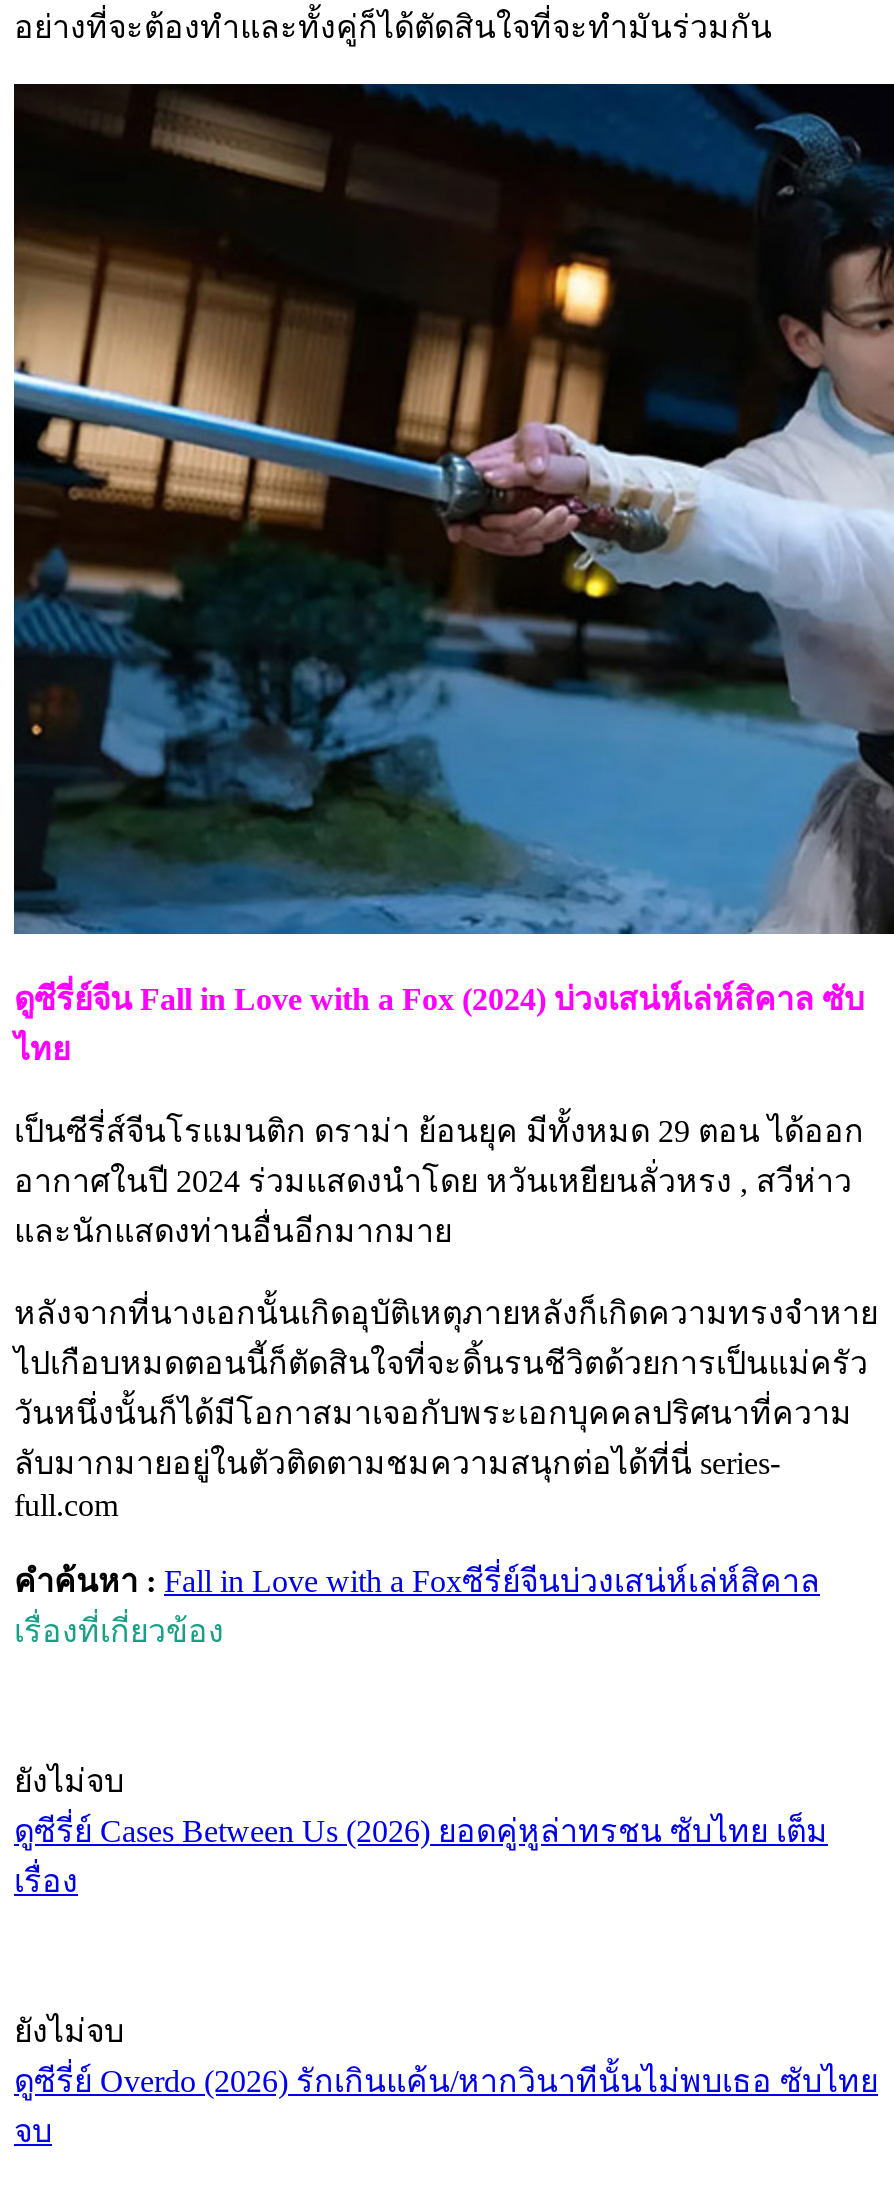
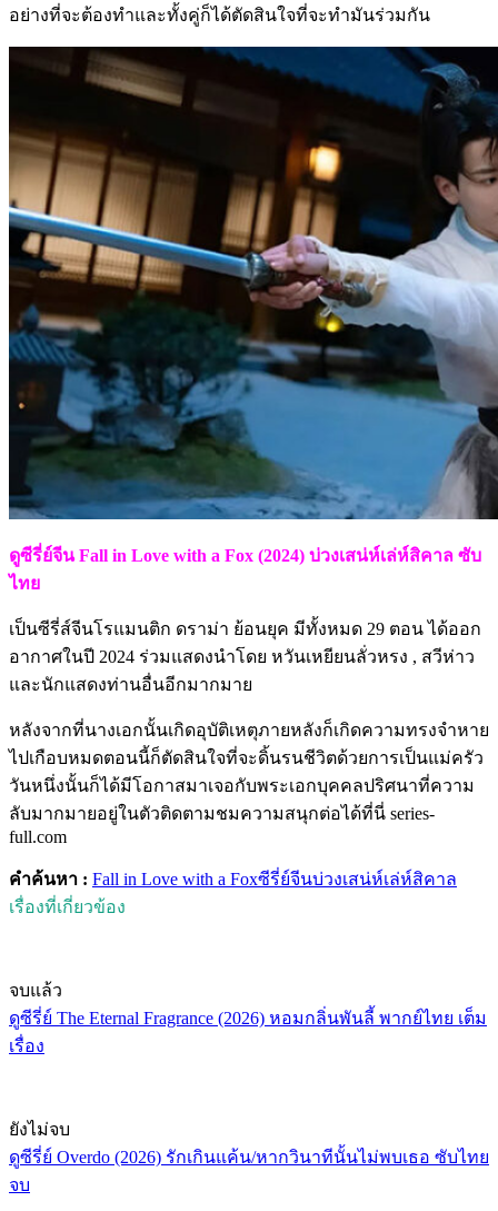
[14,1764,124,1798] ยังไม่จบ -> [9,981,62,1000] จบแล้ว
[14,1814,828,1848] ดูซีรี่ย์ Cases Between Us (2026) ยอดคู่หูล่าทรชน ซับไทย เต็ม -> [9,1009,487,1028] ดูซีรี่ย์ The Eternal Fragrance (2026) หอมกลิ่นพันลี้ พากย์ไทย เต็ม

